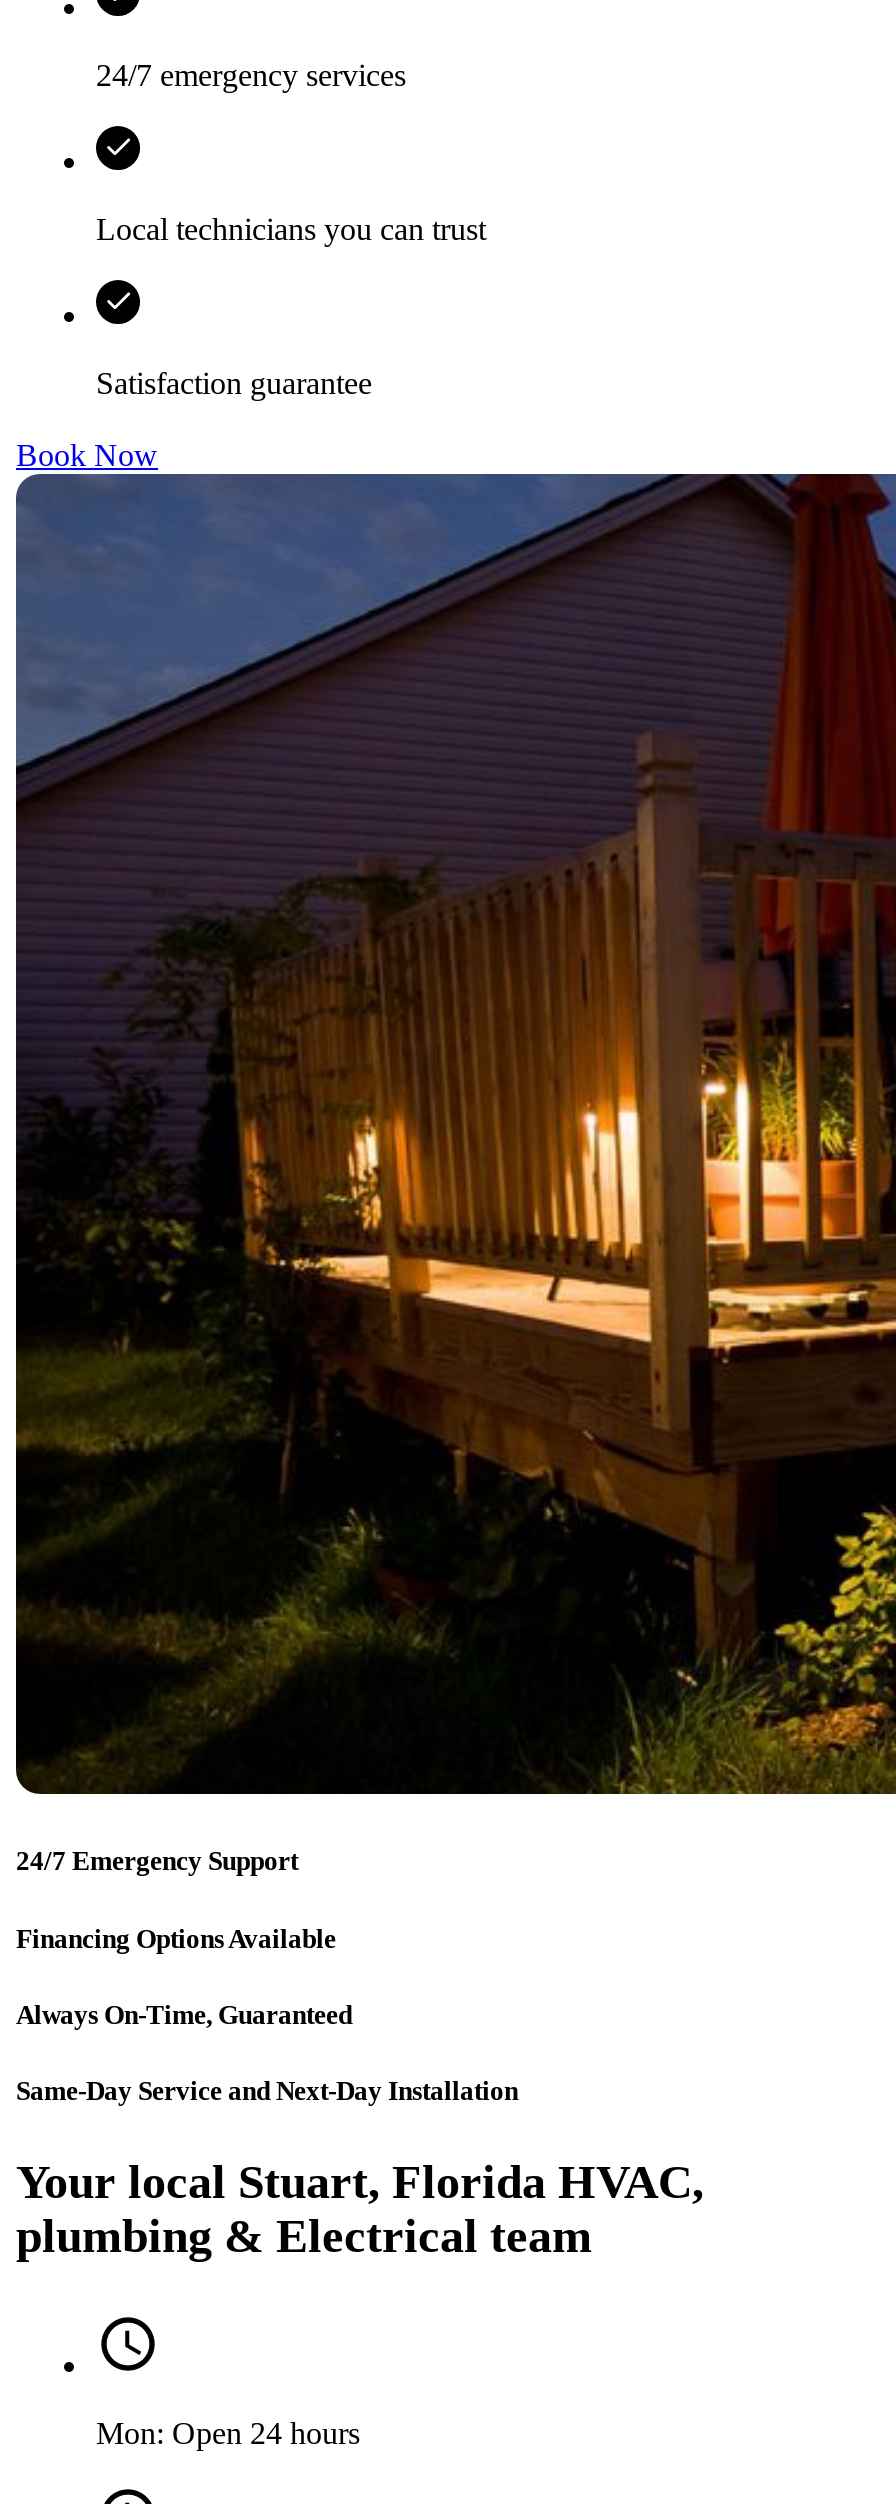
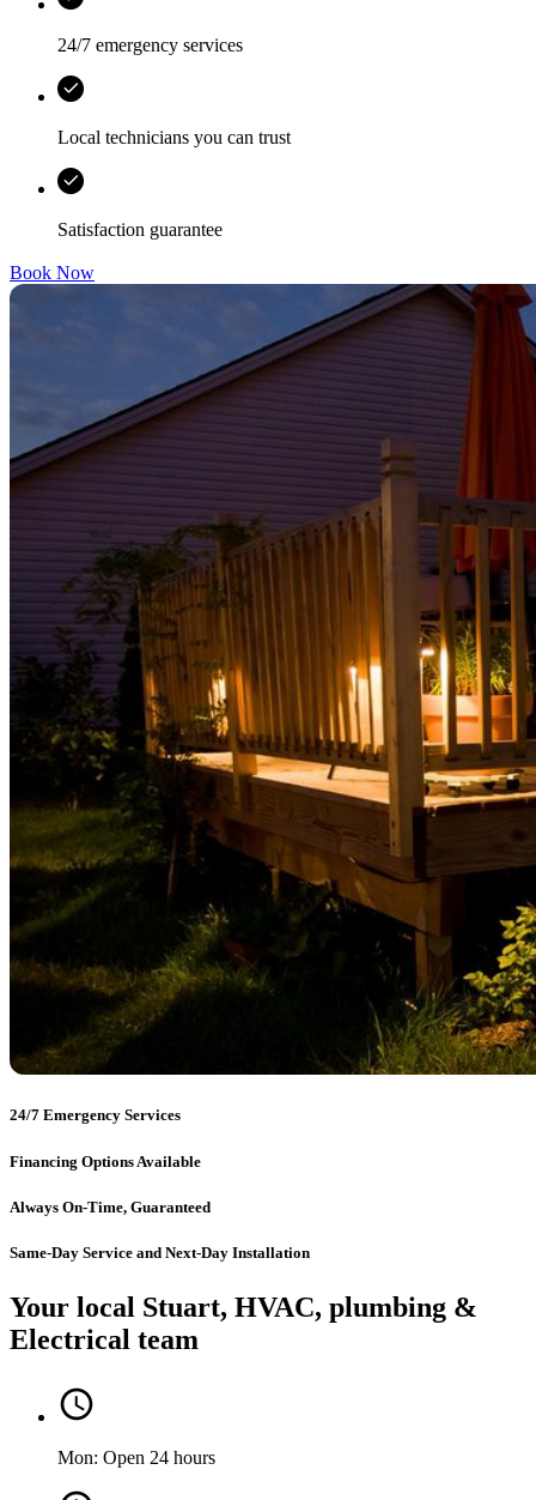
[16,1847,298,1877] 24/7 Emergency Support -> [10,1106,181,1124] 24/7 Emergency Services
[16,2156,704,2262] Your local Stuart, Florida HVAC, | plumbing & Electrical team -> [10,1291,477,1355] Your local Stuart, HVAC, plumbing & | Electrical team

